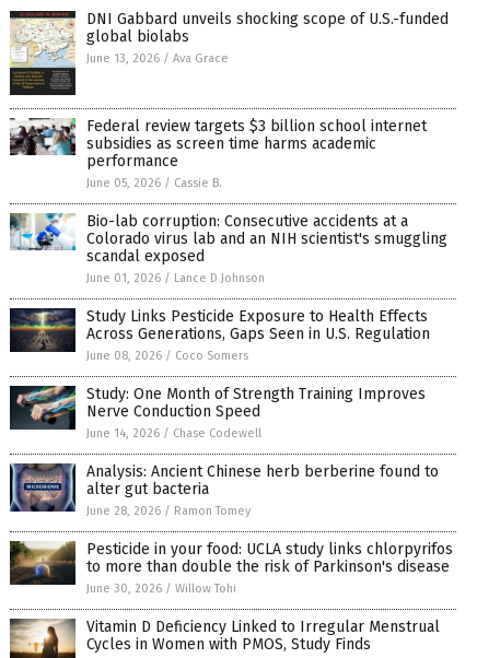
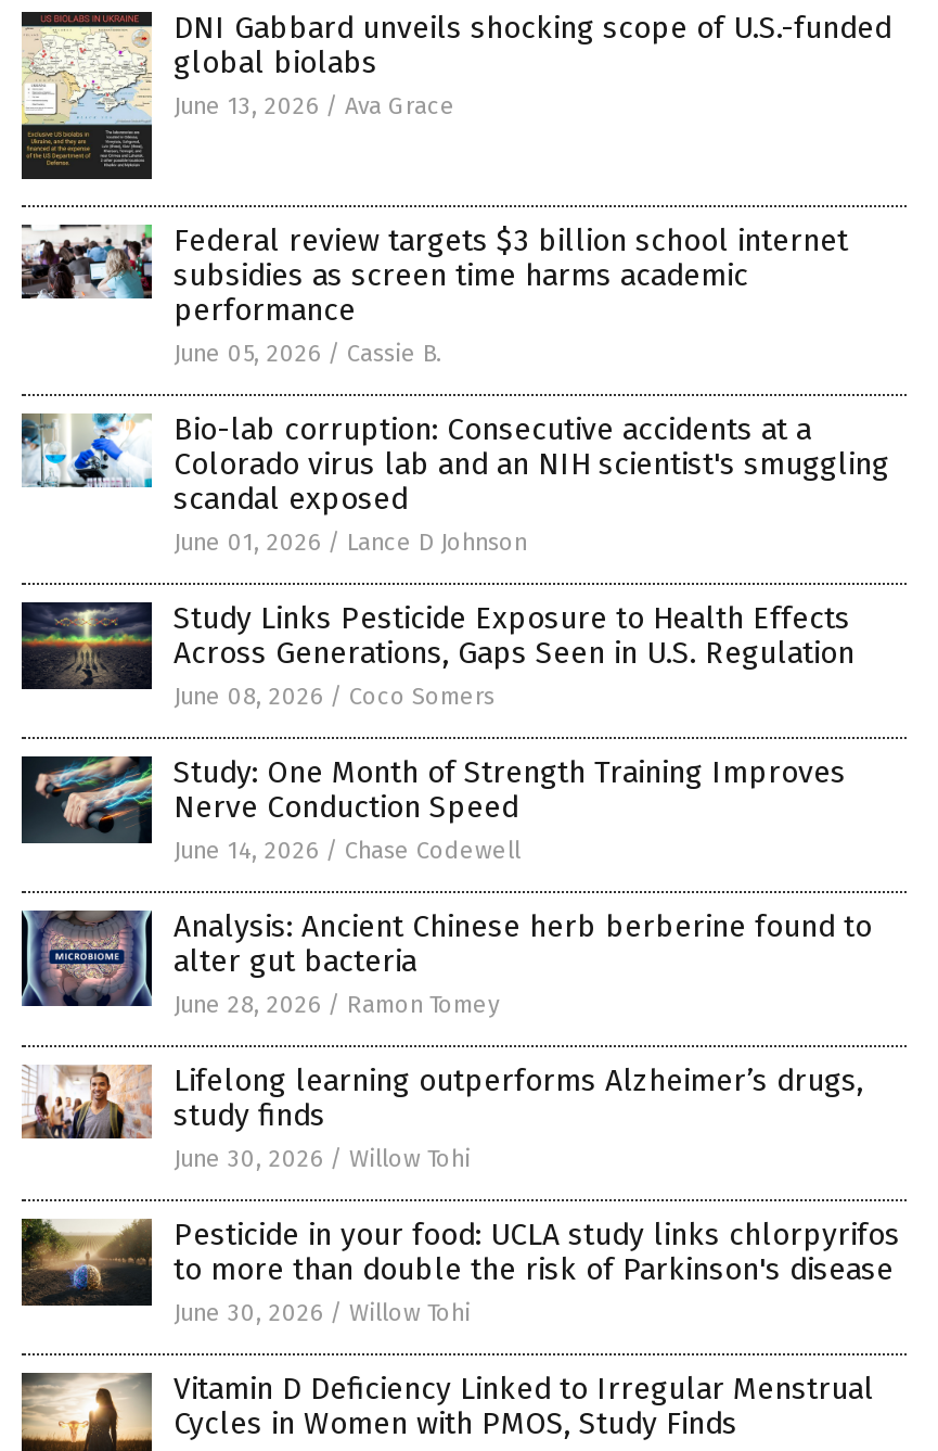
none -> [20,1062,863,1173] [image] | Lifelong learning outperforms Alzheimer’s drugs, | study finds | June 30, 2026 / Willow Tohi

